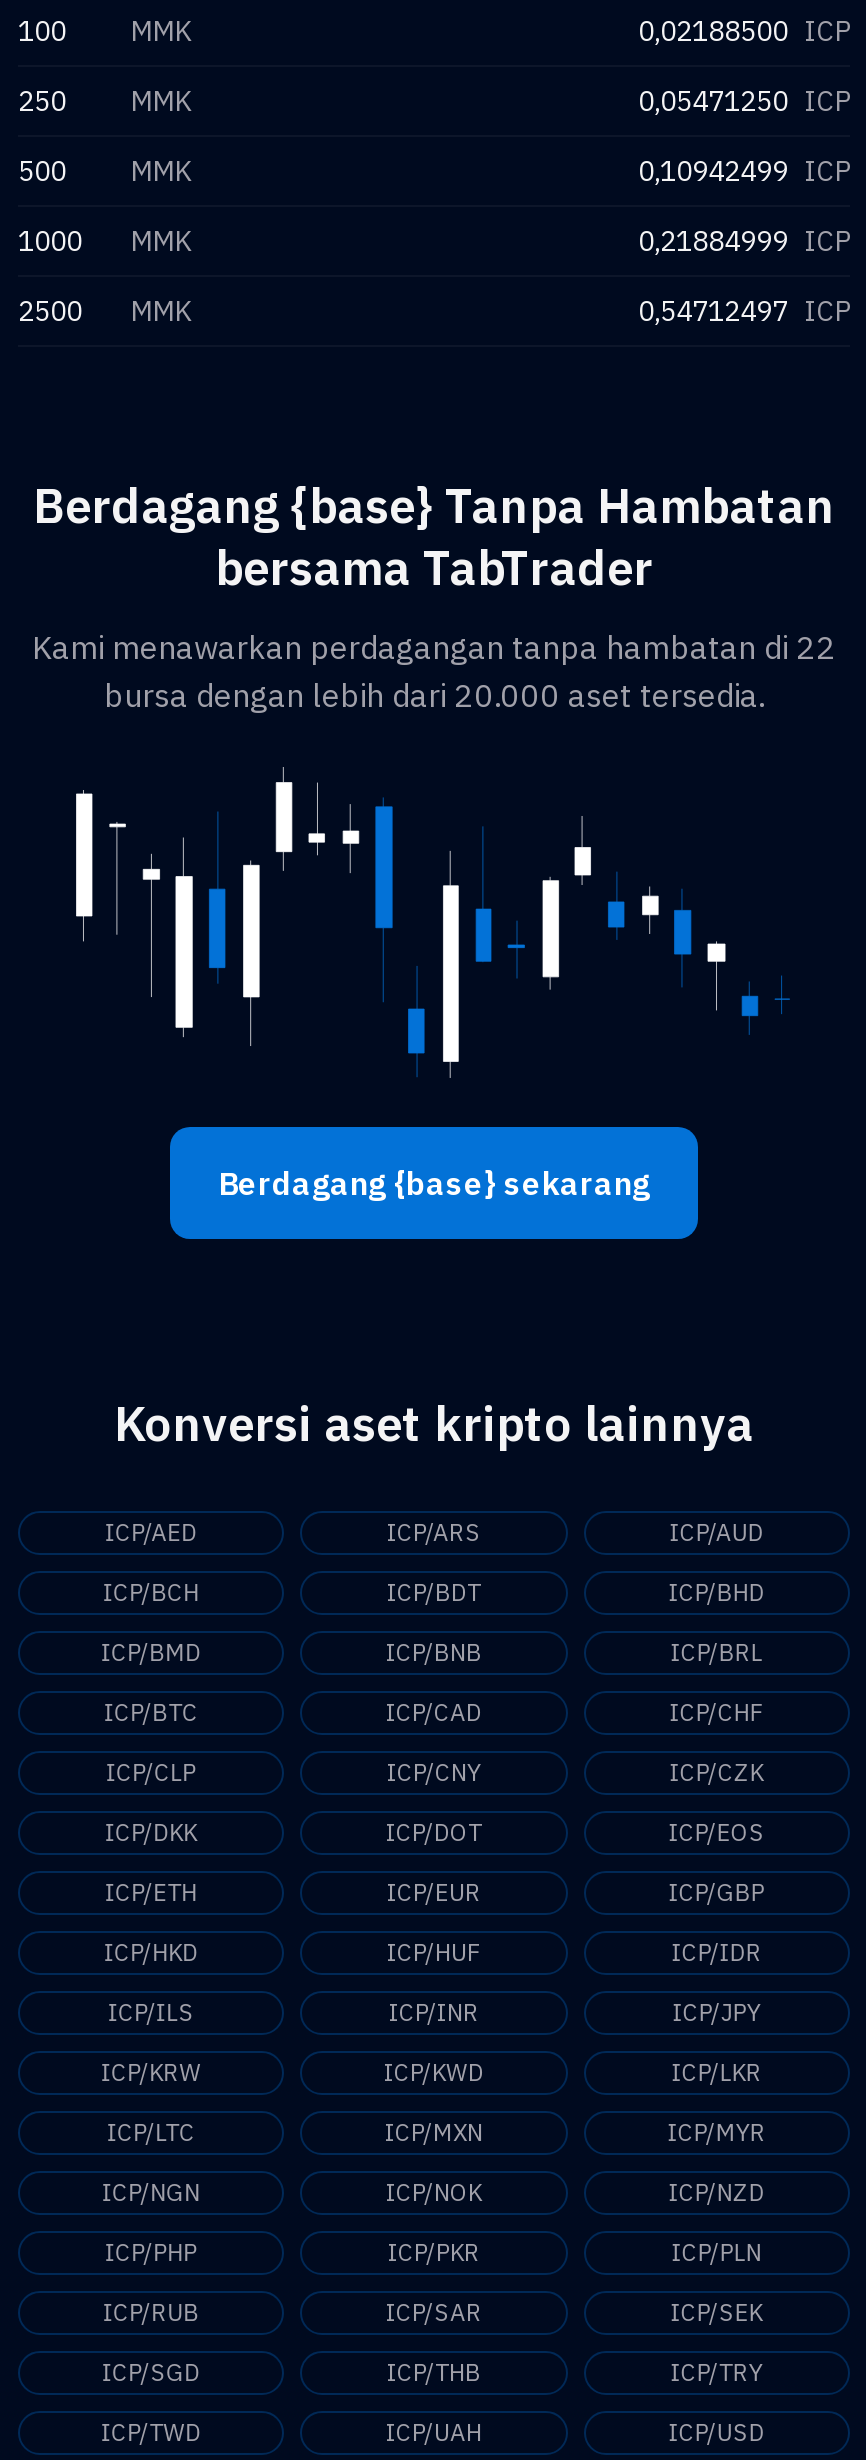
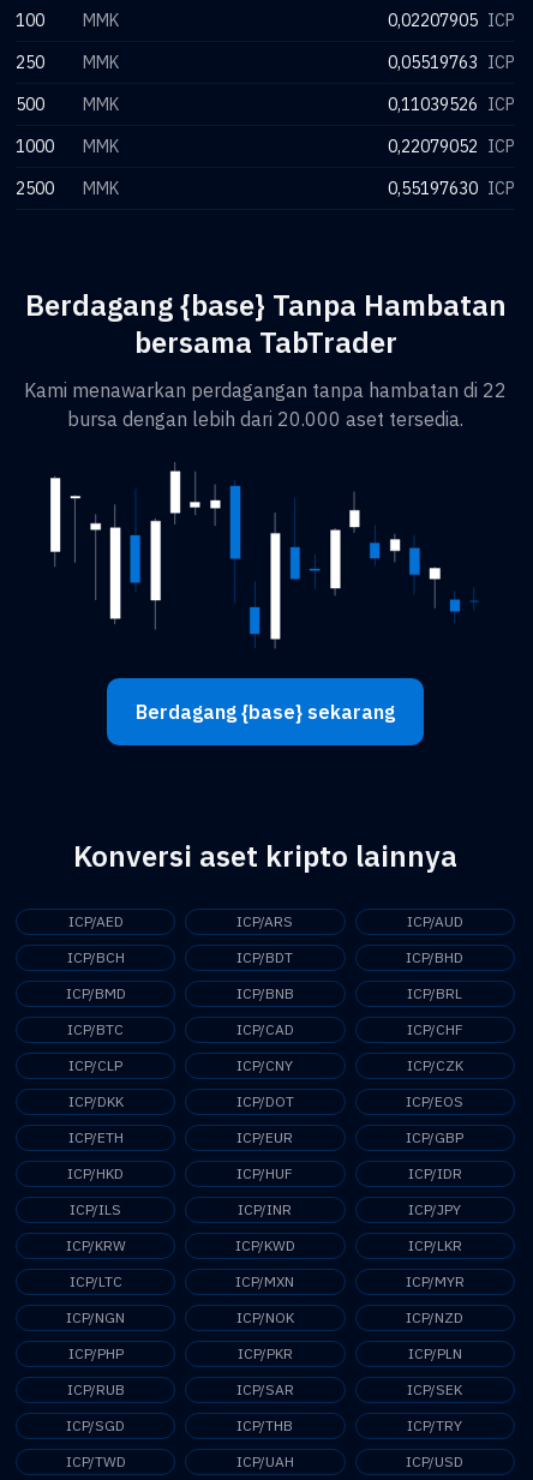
[638,13,850,49] 0,02188500 ICP -> [388,10,515,31] 0,02207905 ICP
[638,83,850,119] 0,05471250 ICP -> [388,52,515,73] 0,05519763 ICP
[638,153,850,189] 0,10942499 ICP -> [388,94,515,115] 0,11039526 ICP
[638,223,850,259] 0,21884999 ICP -> [388,136,515,157] 0,22079052 ICP
[638,293,850,329] 0,54712497 ICP -> [388,178,515,199] 0,55197630 ICP

